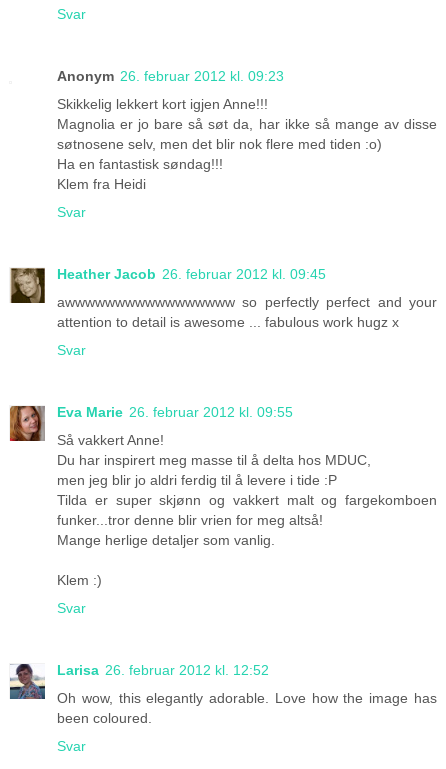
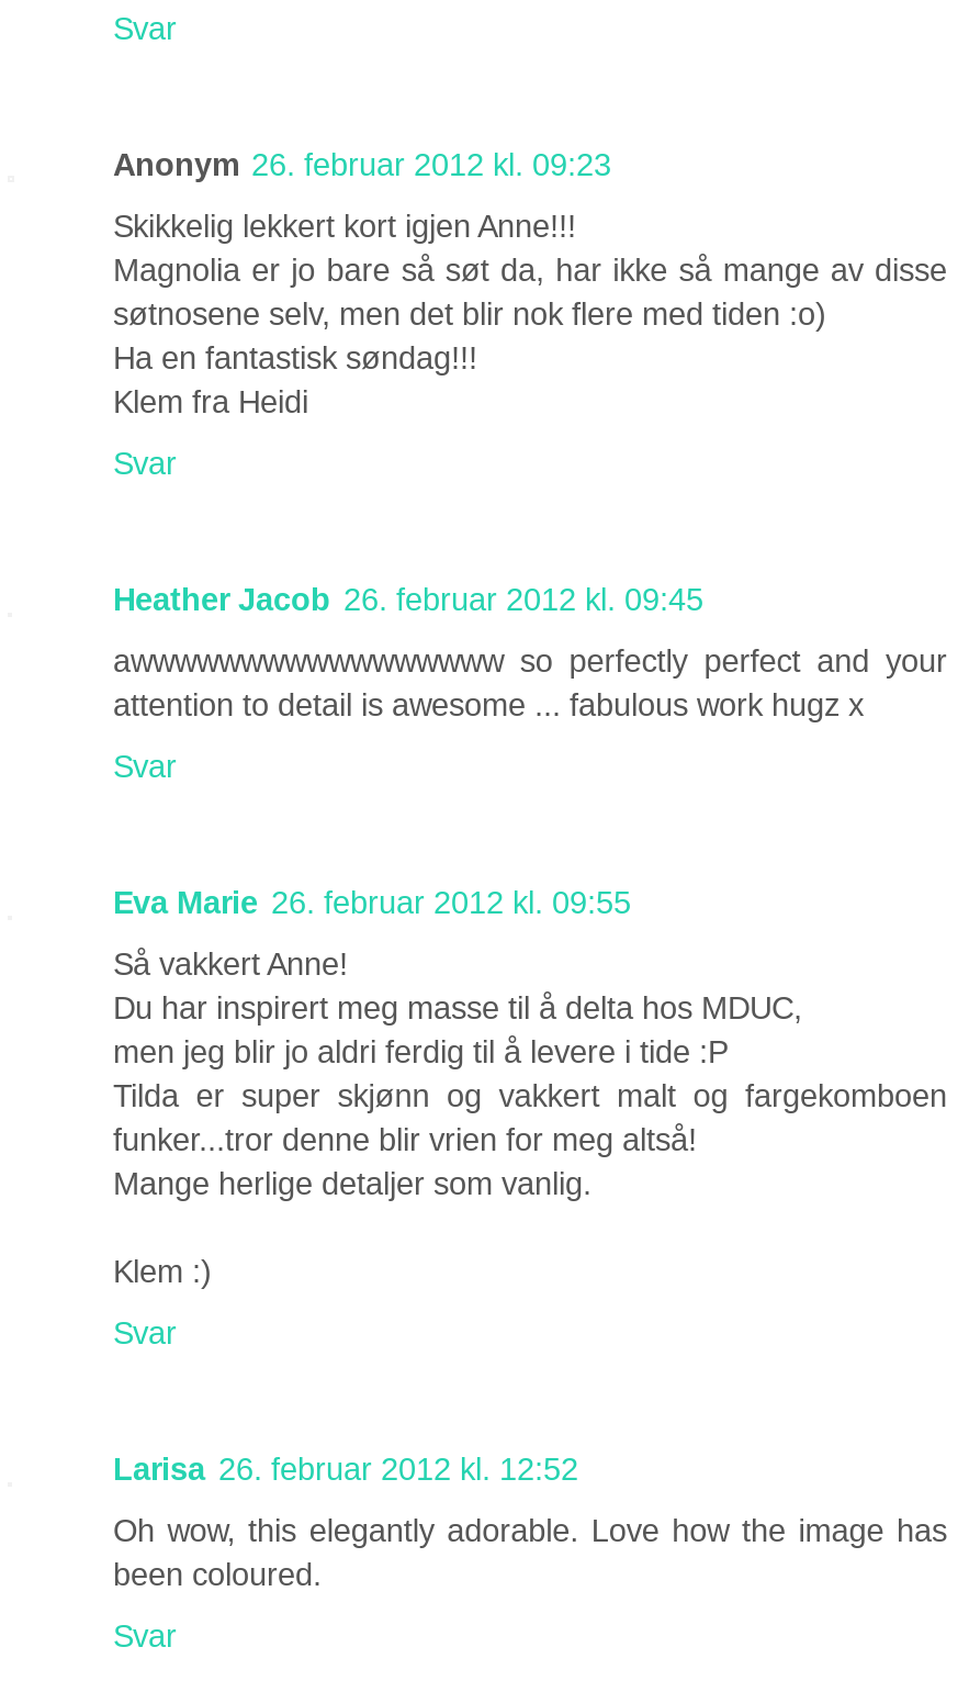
[9,267,46,304] [image] -> none
[9,405,46,442] [image] -> none
[9,663,46,700] [image] -> none

